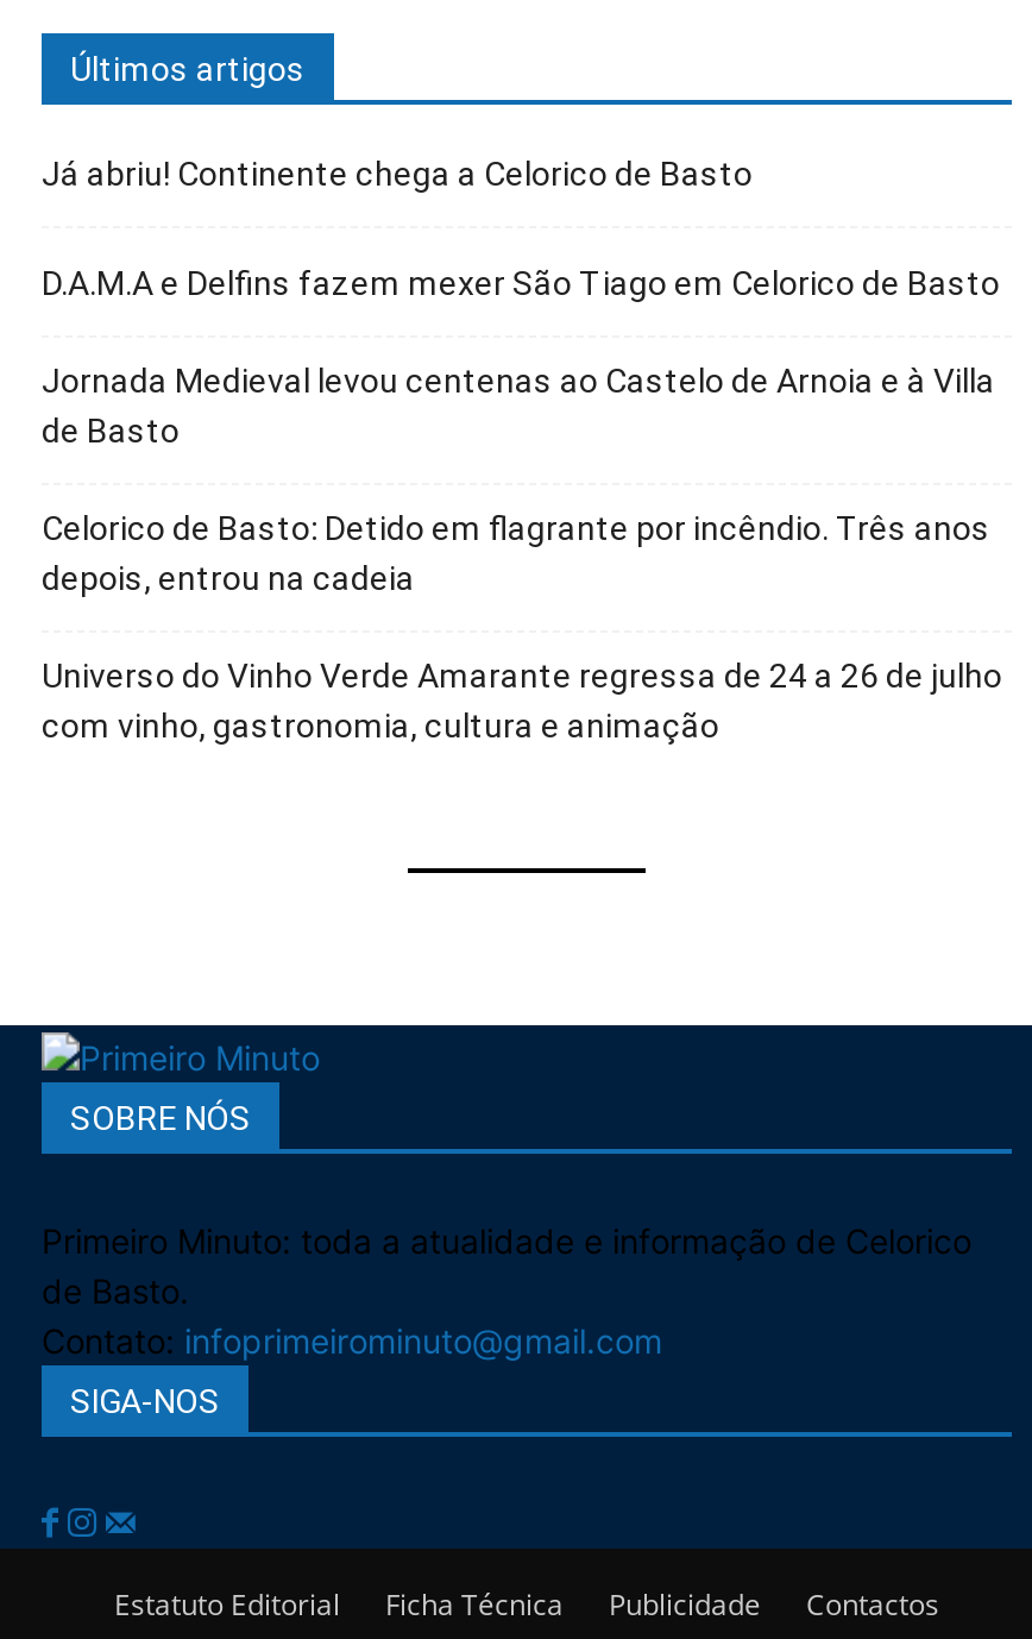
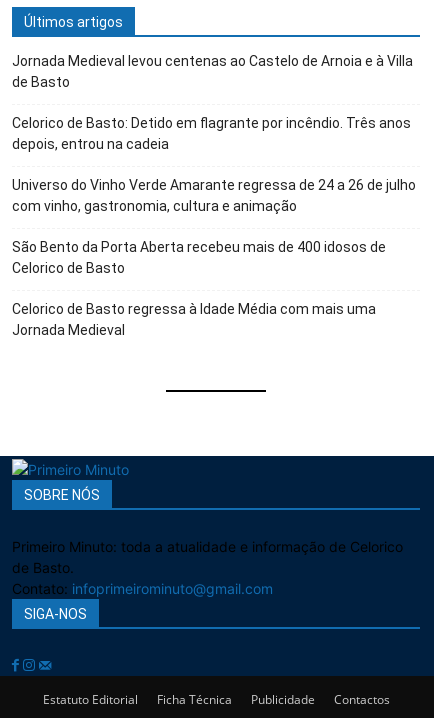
[42,155,1000,302] Já abriu! Continente chega a Celorico de Basto | D.A.M.A e Delfins fazem mexer São Tiago em Celorico de Basto -> none
moved [42,362,1002,745] -> [12,53,416,214]: Jornada Medieval levou centenas ao Castelo de Arnoia e à Villa | de Basto | Celorico de Basto: Detido em flagrante por incêndio. Três anos | depois, entrou na cadeia | Universo do Vinho Verde Amarante regressa de 24 a 26 de julho | com vinho, gastronomia, cultura e animação
none -> [12,239,386,338] São Bento da Porta Aberta recebeu mais de 400 idosos de | Celorico de Basto | Celorico de Basto regressa à Idade Média com mais uma | Jornada Medieval

